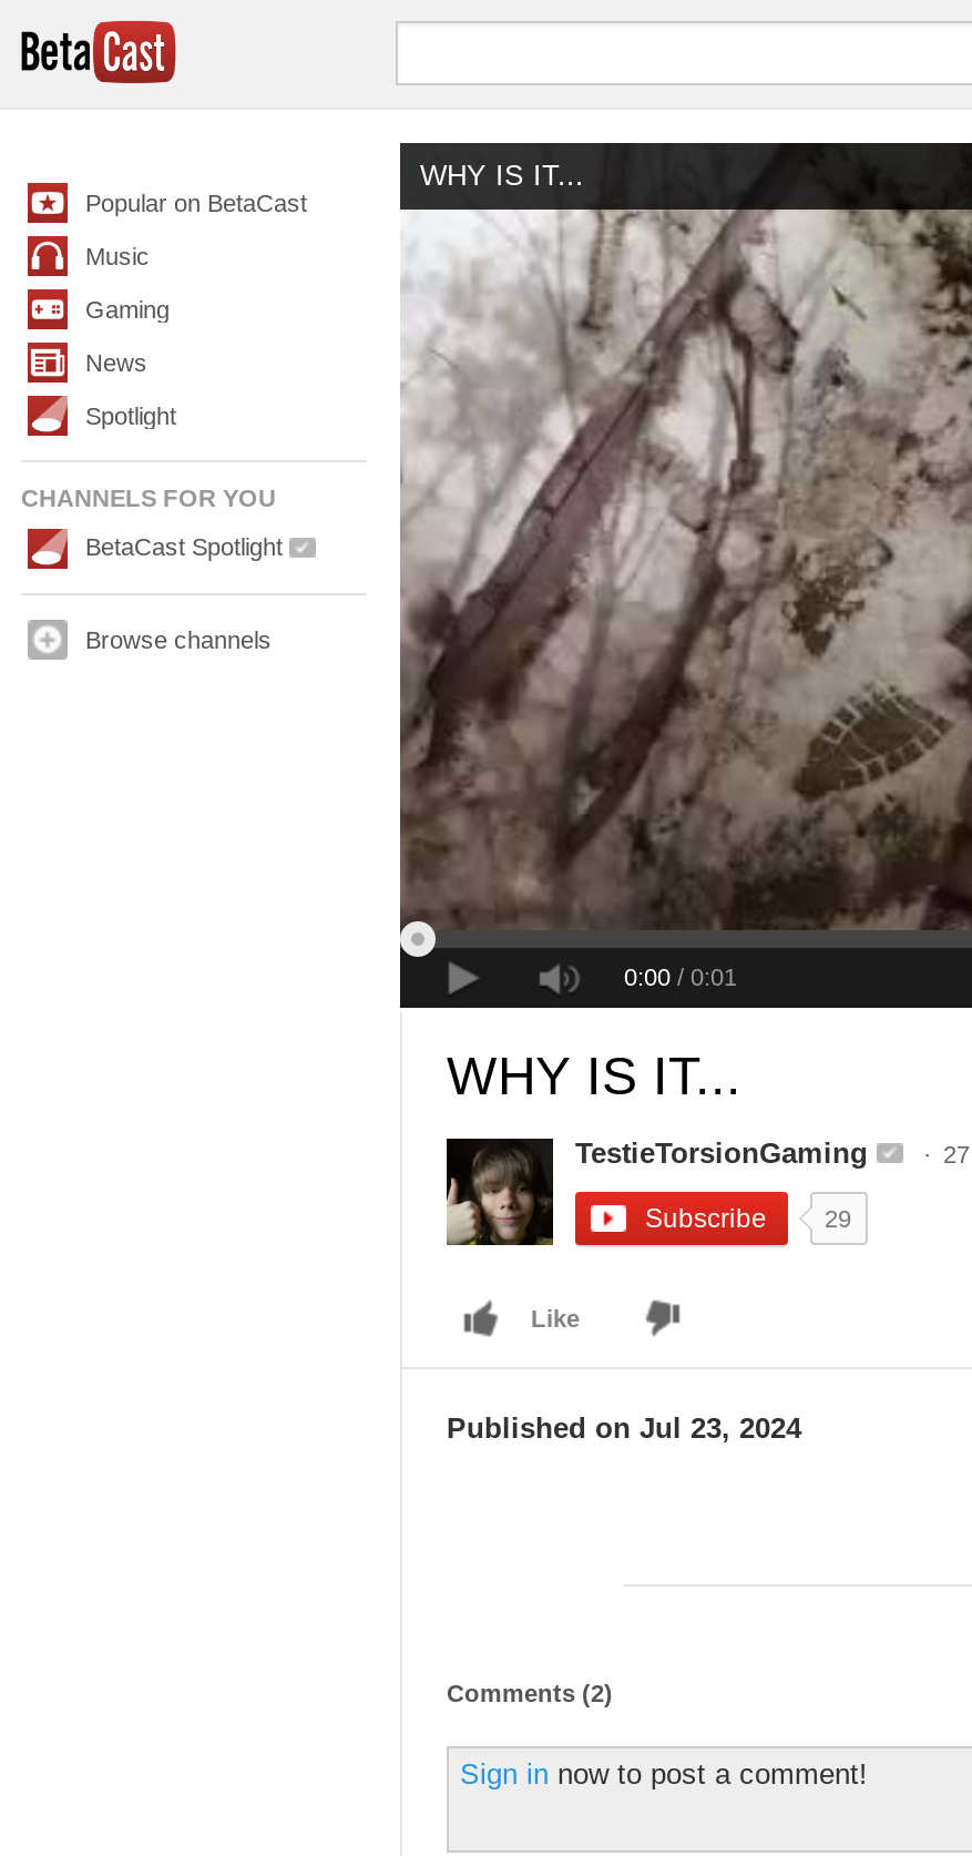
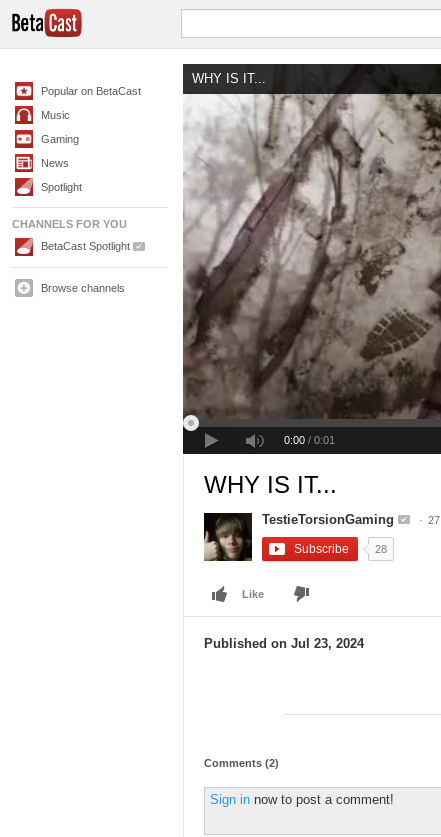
[825,1205,851,1232] 29 -> [374,543,386,555] 28

